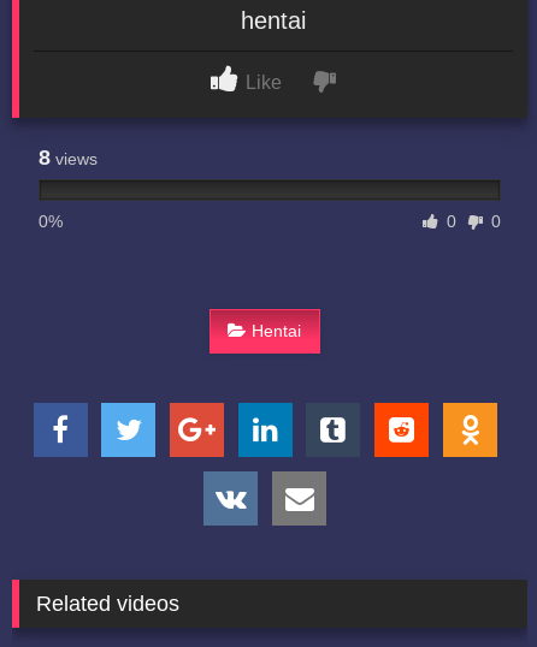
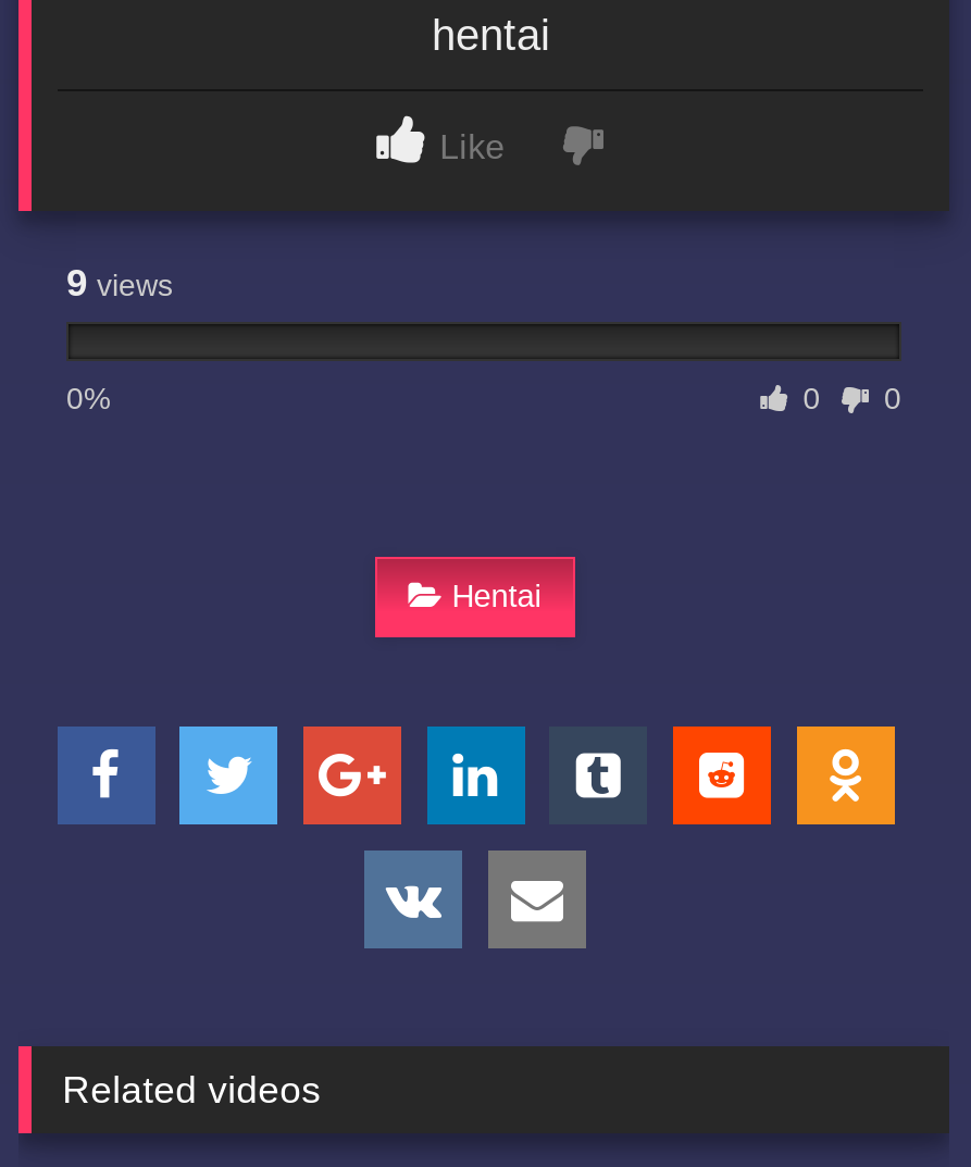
[39,145,98,169] 8 views -> [66,260,173,304] 9 views

